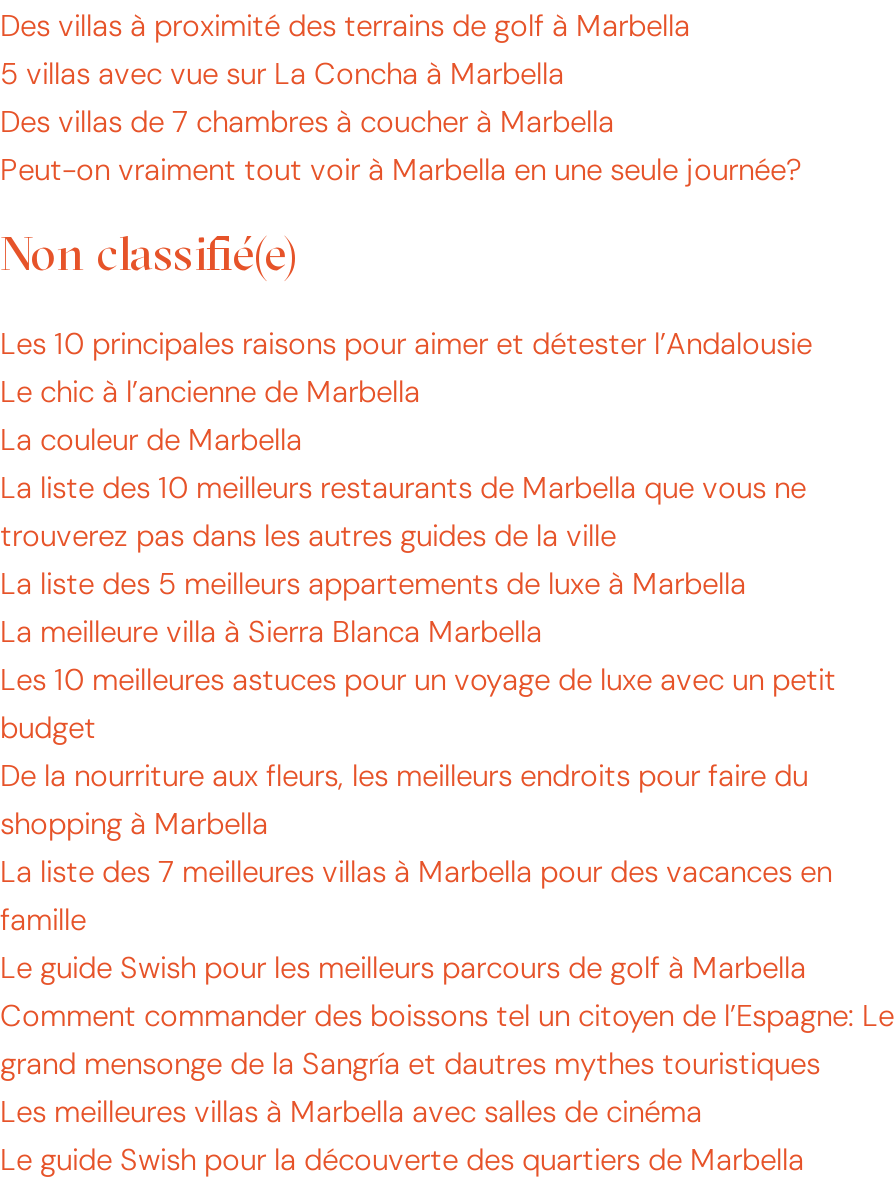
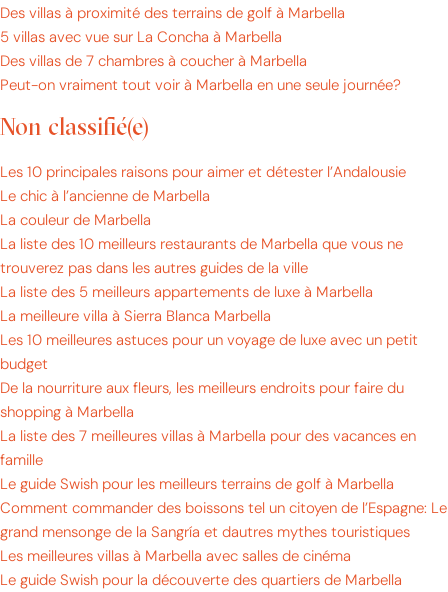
[0,948,806,988] Le guide Swish pour les meilleurs parcours de golf à Marbella -> [0,474,394,494] Le guide Swish pour les meilleurs terrains de golf à Marbella

